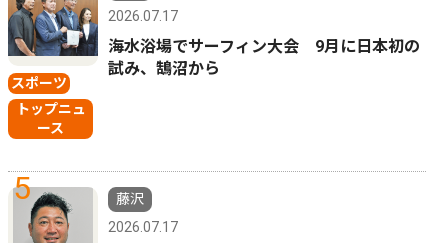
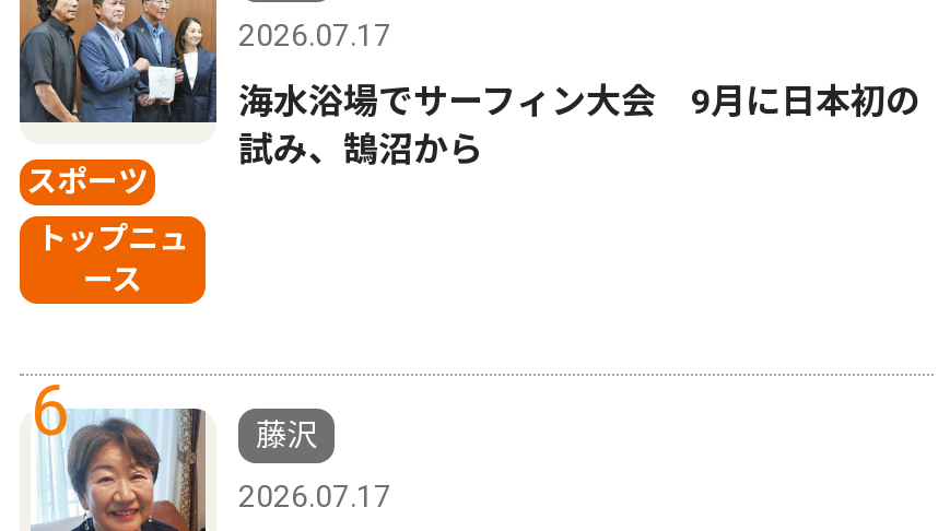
[13,169,31,207] 5 -> [31,370,70,453] 6

